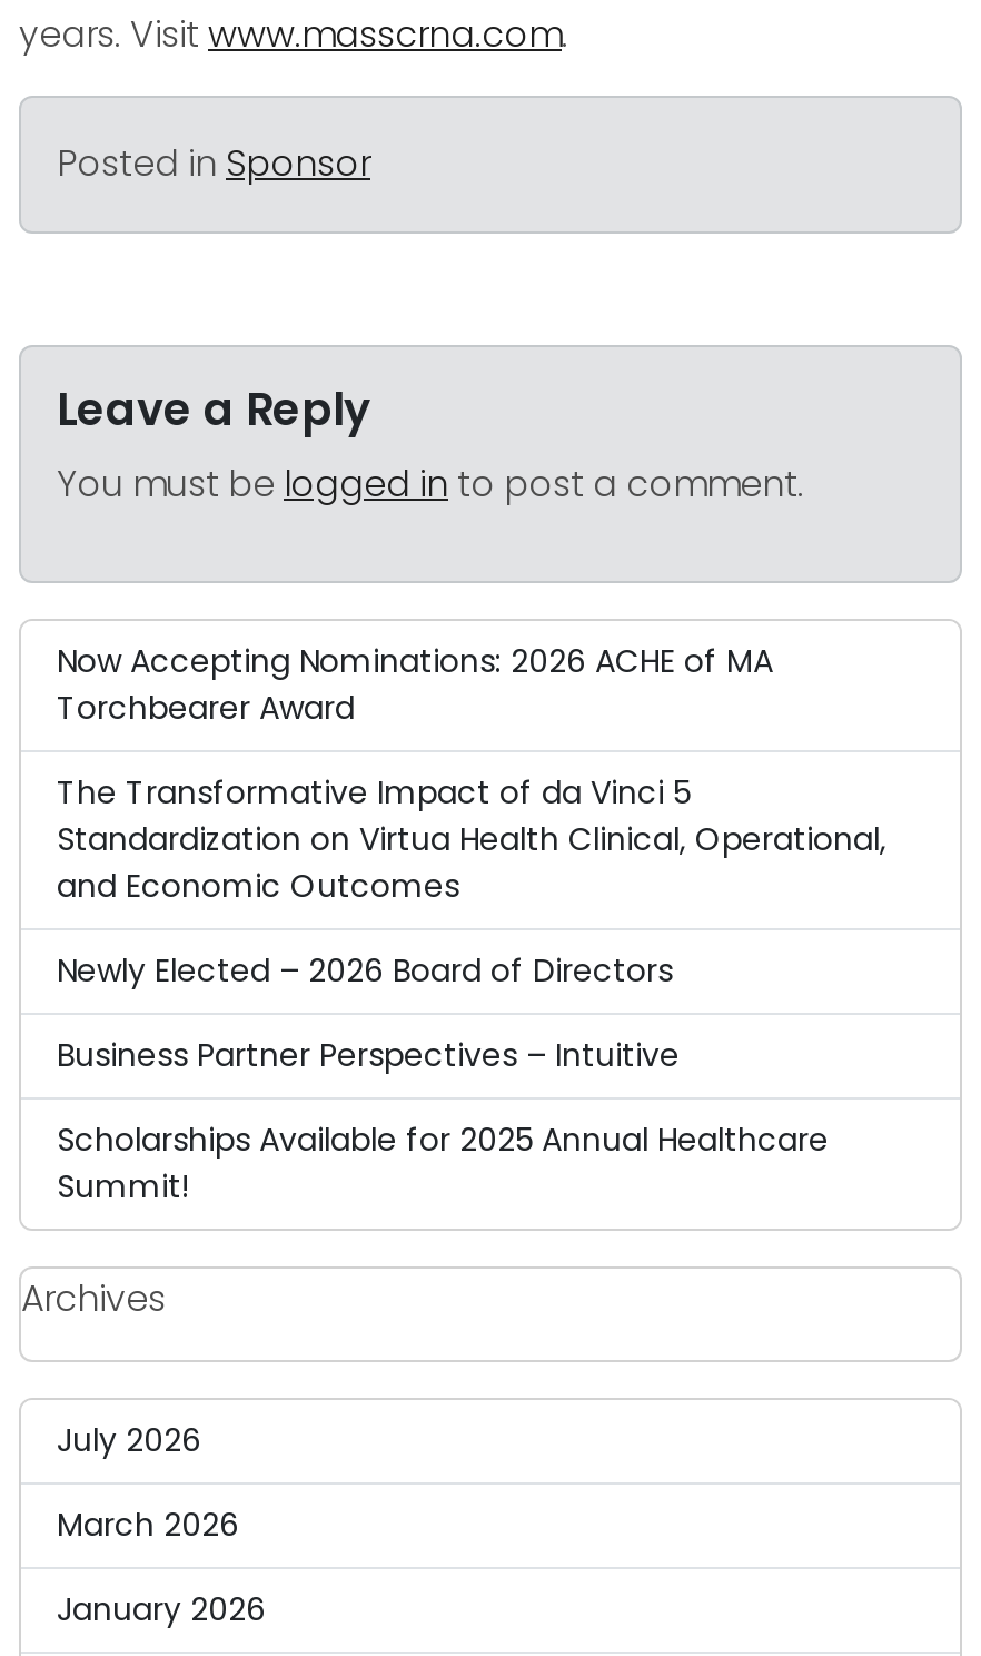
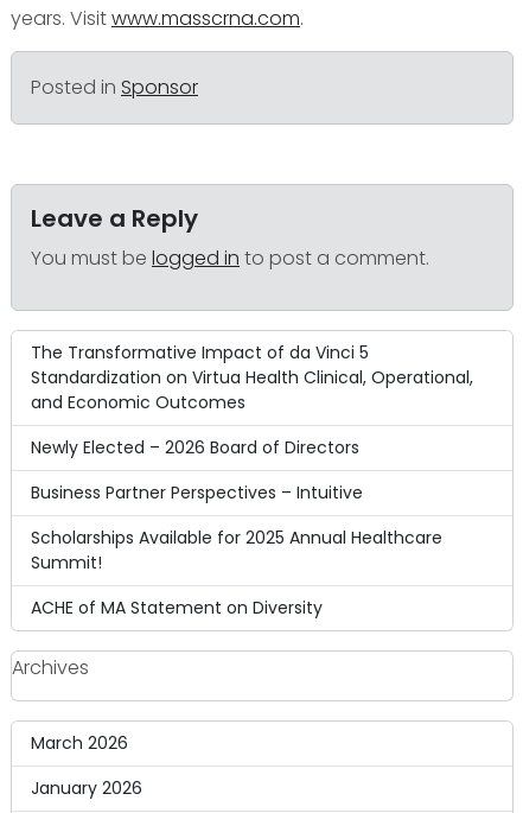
[57,639,773,731] Now Accepting Nominations: 2026 ACHE of MA | Torchbearer Award -> none
none -> [31,596,323,620] ACHE of MA Statement on Diversity
[57,1418,201,1463] July 2026 -> none

